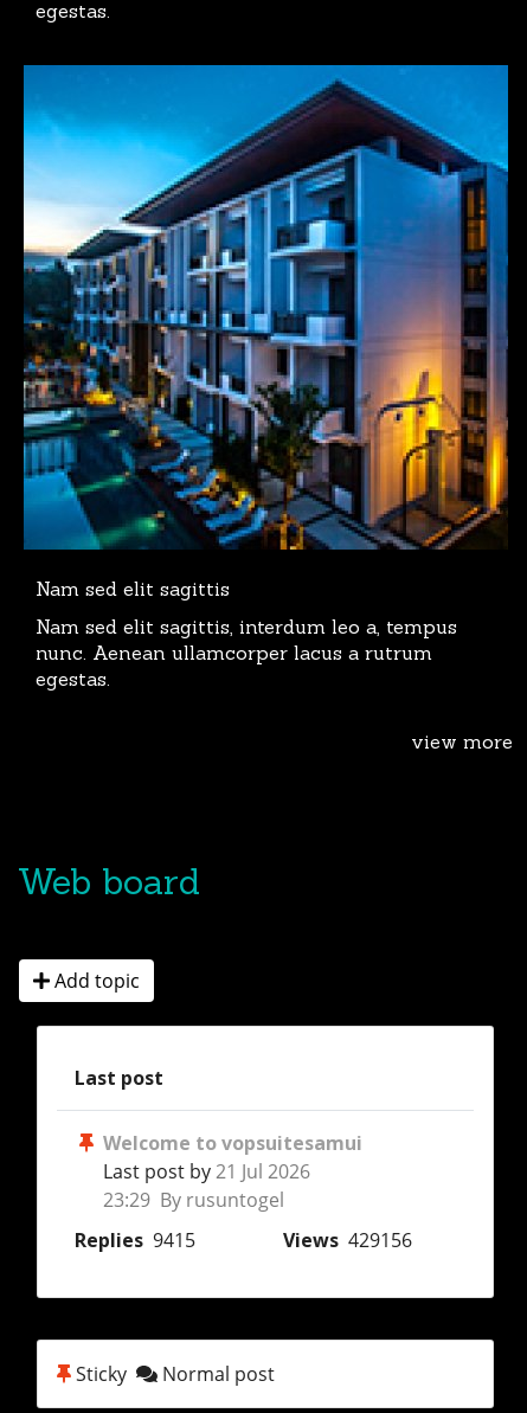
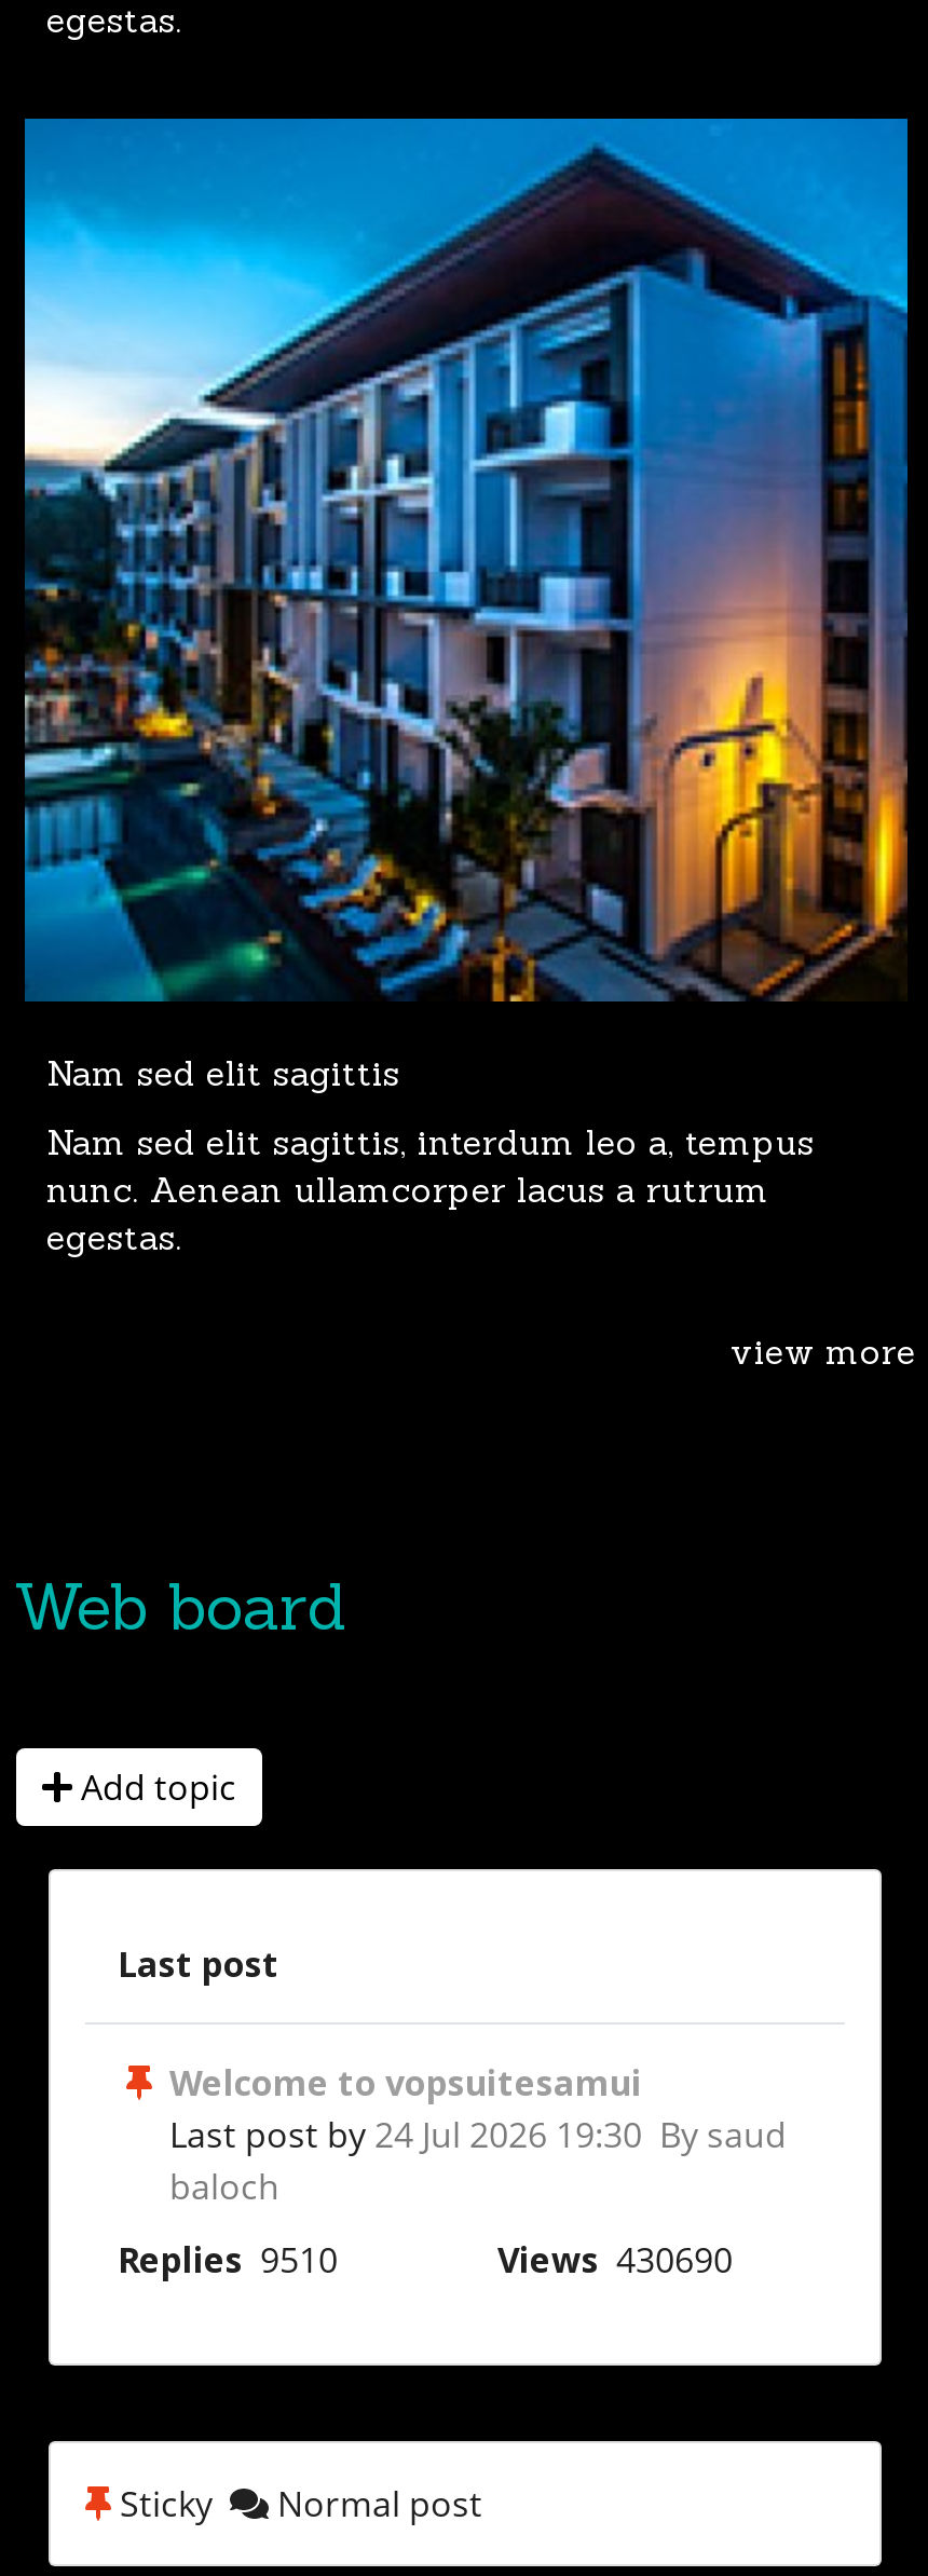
[103,1159,310,1213] Last post by 21 Jul 2026 | 23:29 By rusuntogel -> [169,2112,787,2211] Last post by 24 Jul 2026 19:30 By saud | baloch
[75,1228,412,1254] Replies 9415 | Views 429156 -> [118,2237,733,2284] Replies 9510 | Views 430690

